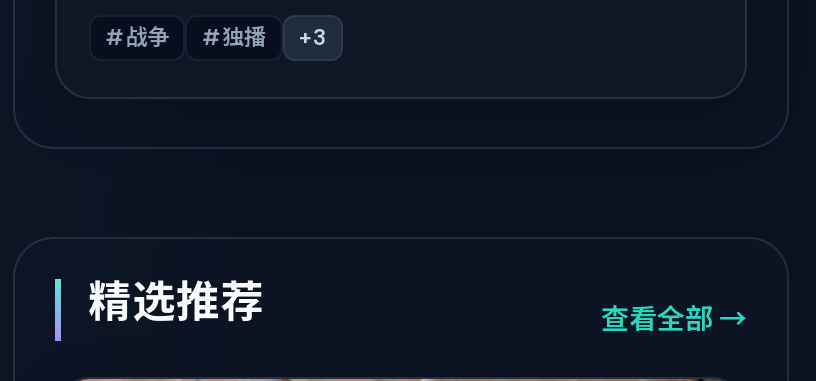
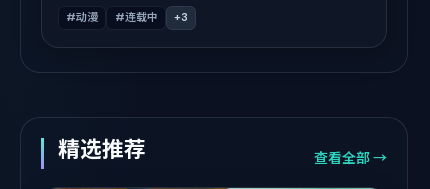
[105,23,266,51] #战争 | #独播 -> [66,10,158,24] #动漫 | #连载中

